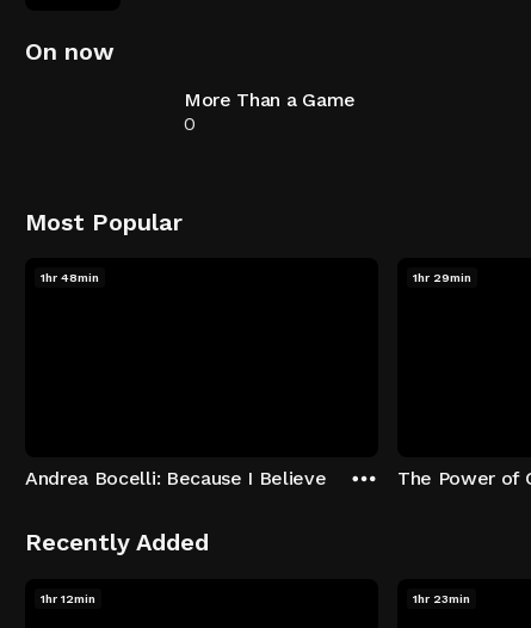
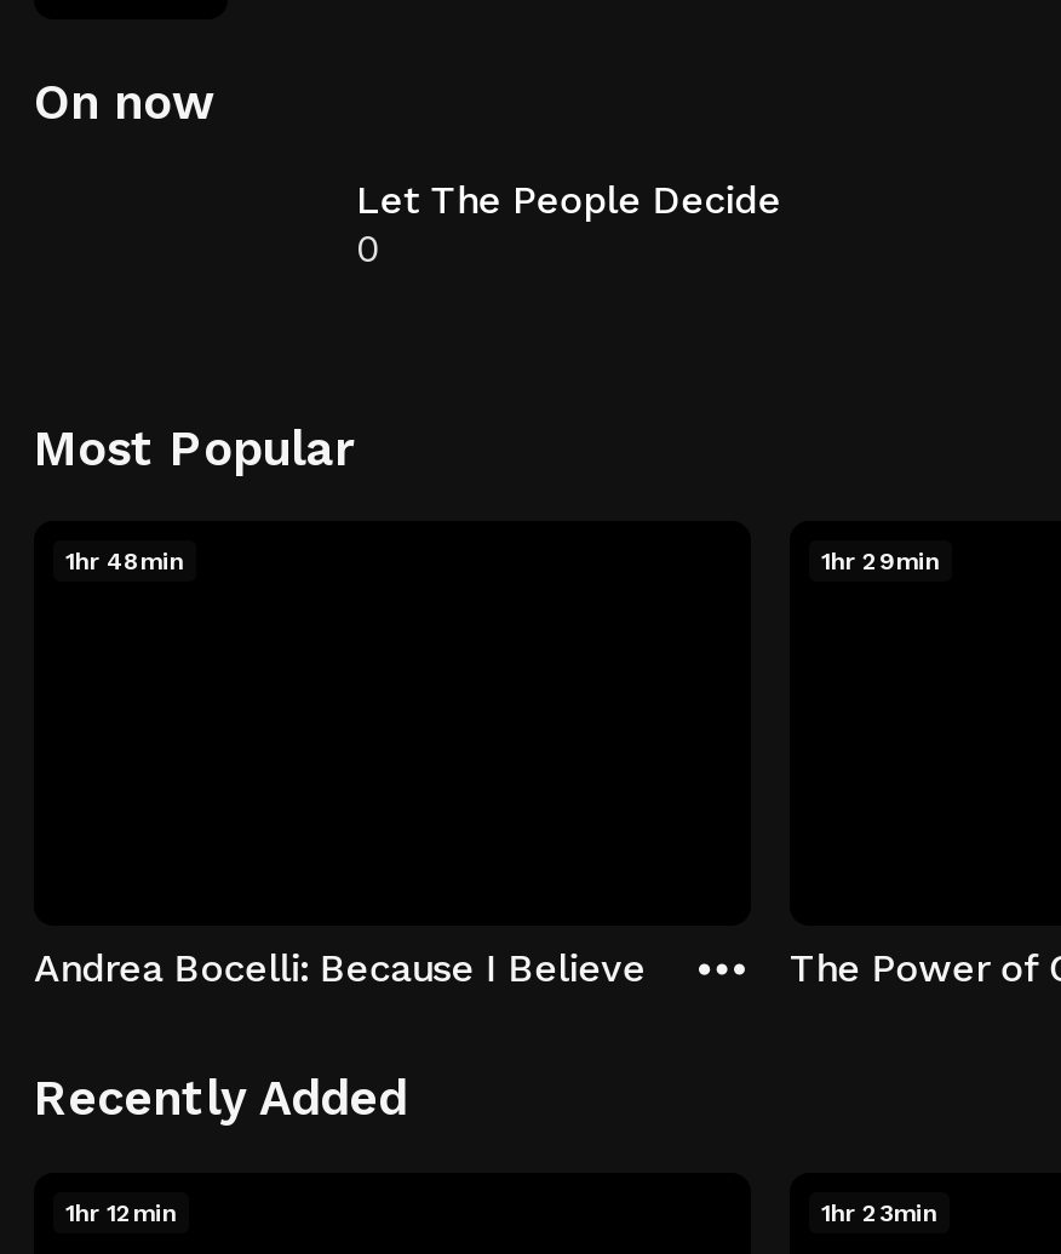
[184,88,355,111] More Than a Game -> [356,177,781,223] Let The People Decide

